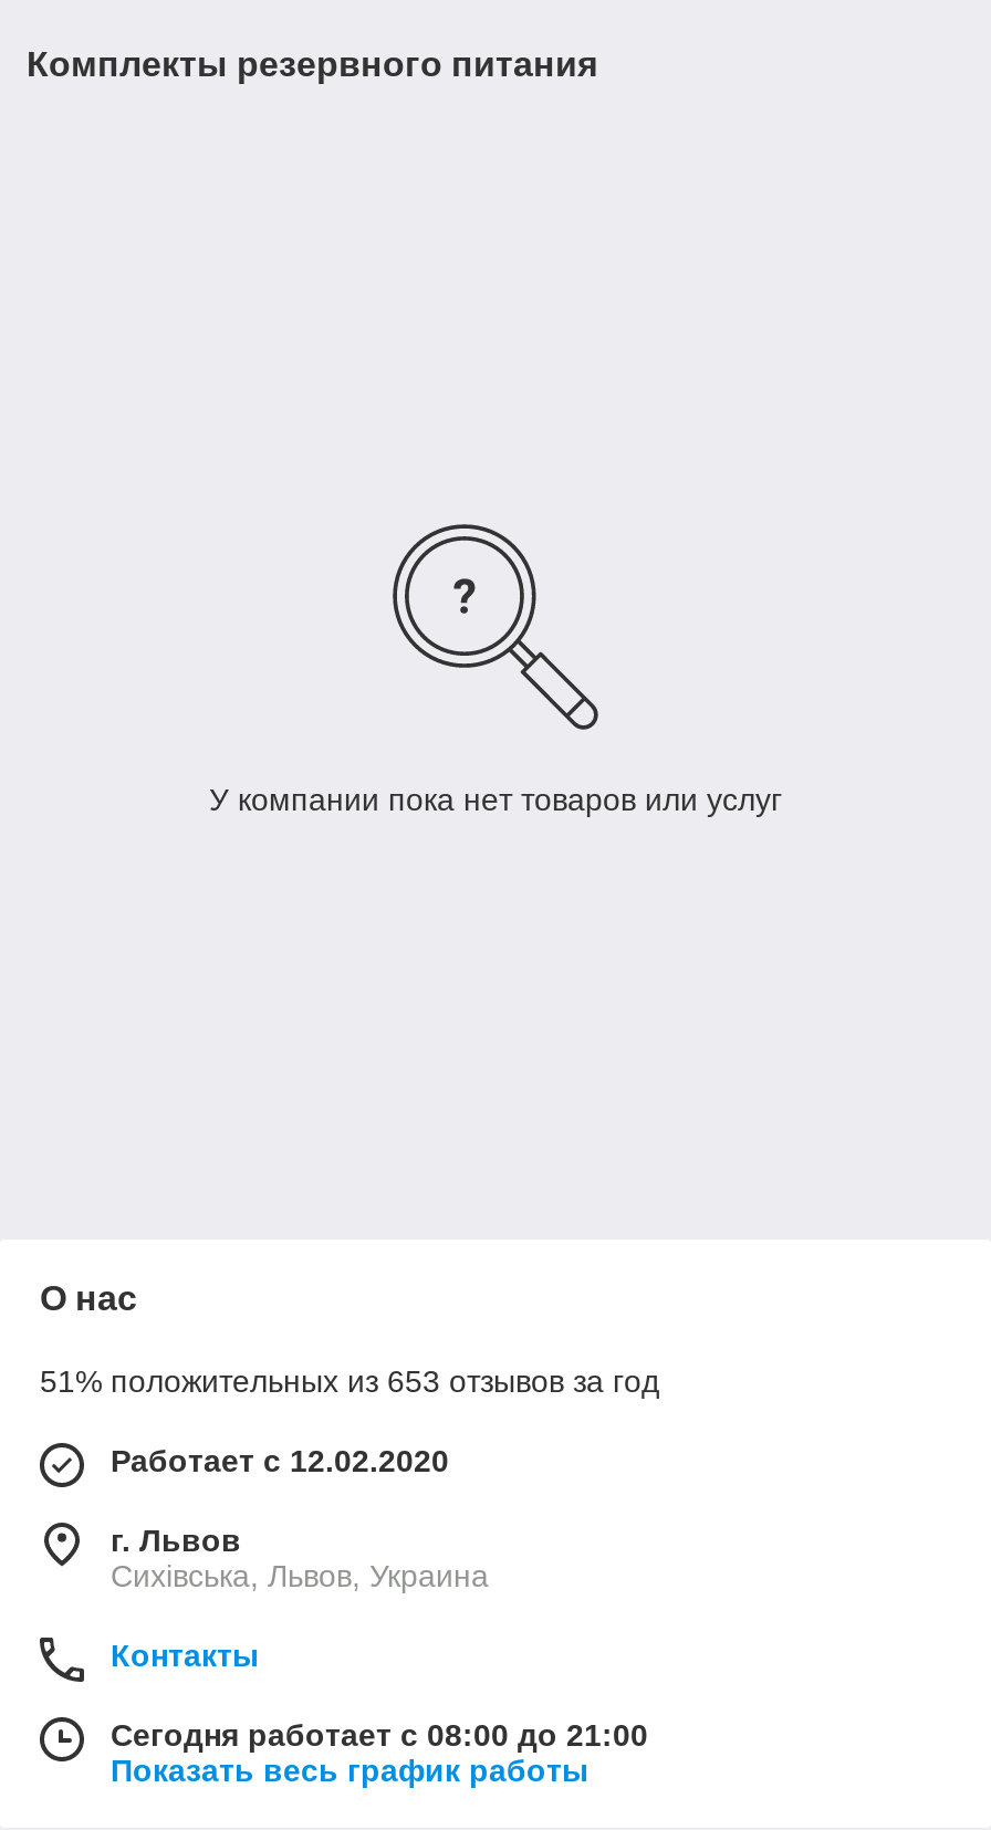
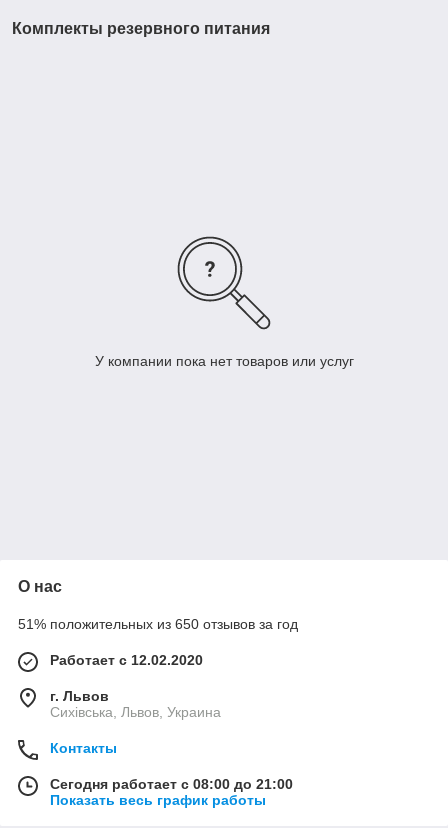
[40,1364,659,1400] 51% положительных из 653 отзывов за год -> [18,616,298,632] 51% положительных из 650 отзывов за год

